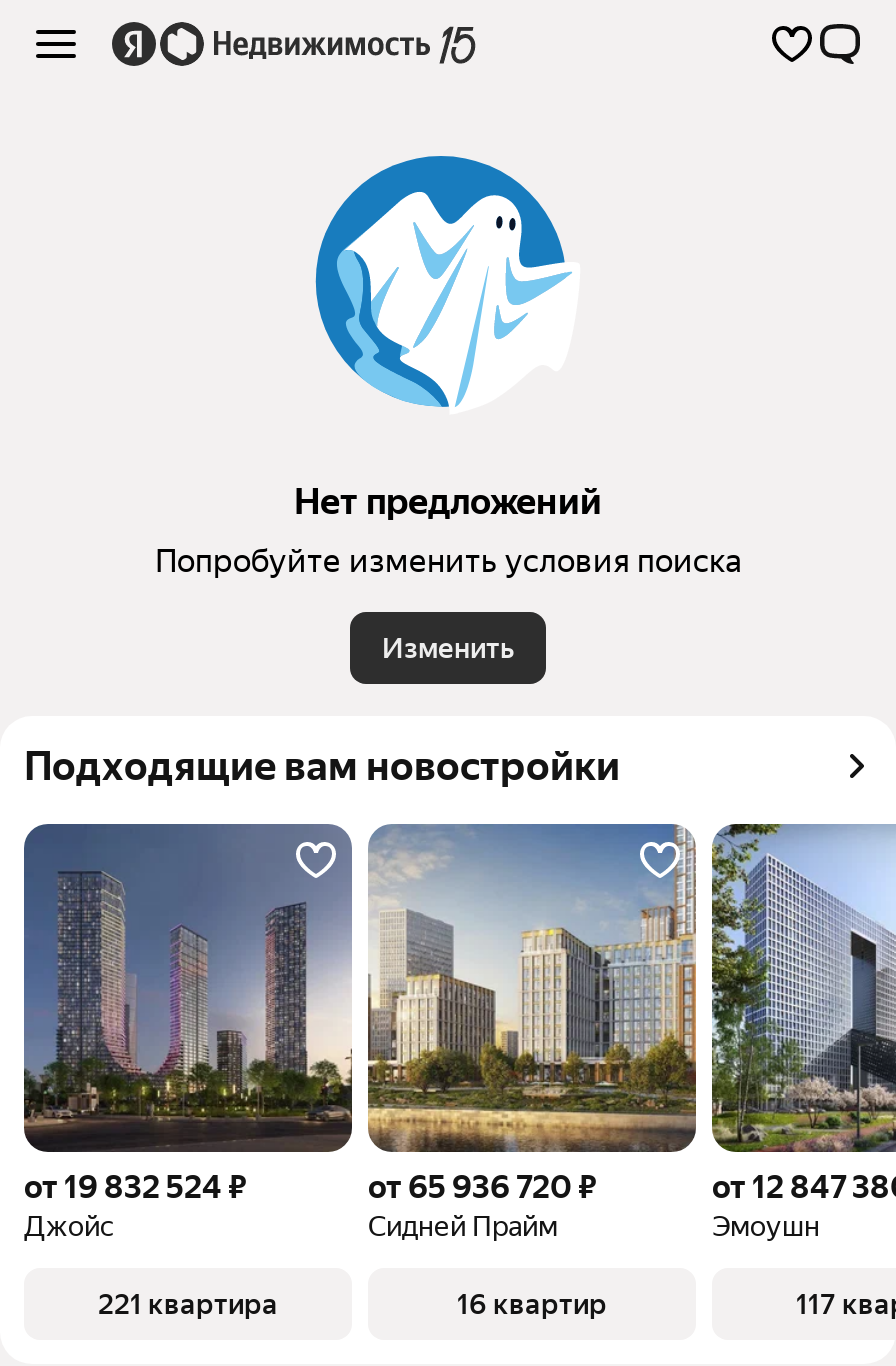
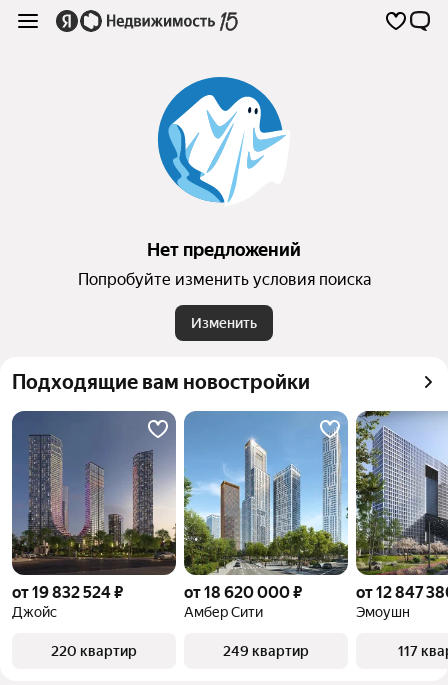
[366,824,698,1242] [image] | от 65 936 720 ₽ | Сидней Прайм -> [183,411,349,620] [image] | от 18 620 000 ₽ | Амбер Сити
[98,1288,278,1320] 221 квартира -> [51,643,137,659] 220 квартир
[457,1288,607,1320] 16 квартир -> [223,643,309,659] 249 квартир

